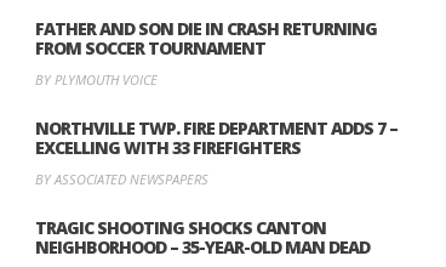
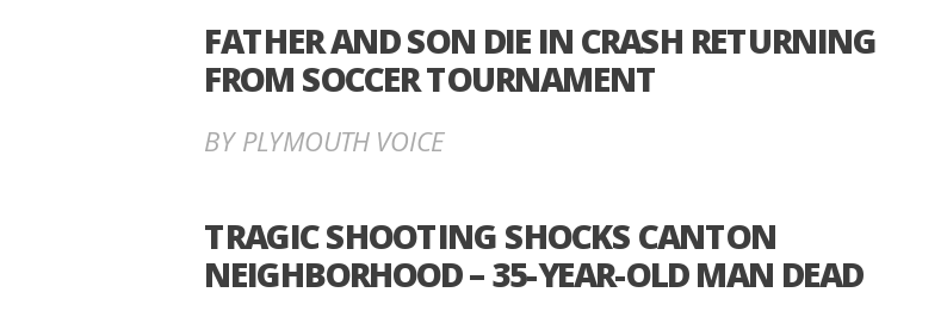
[35,116,398,188] NORTHVILLE TWP. FIRE DEPARTMENT ADDS 7 – | EXCELLING WITH 33 FIREFIGHTERS | BY ASSOCIATED NEWSPAPERS -> none

